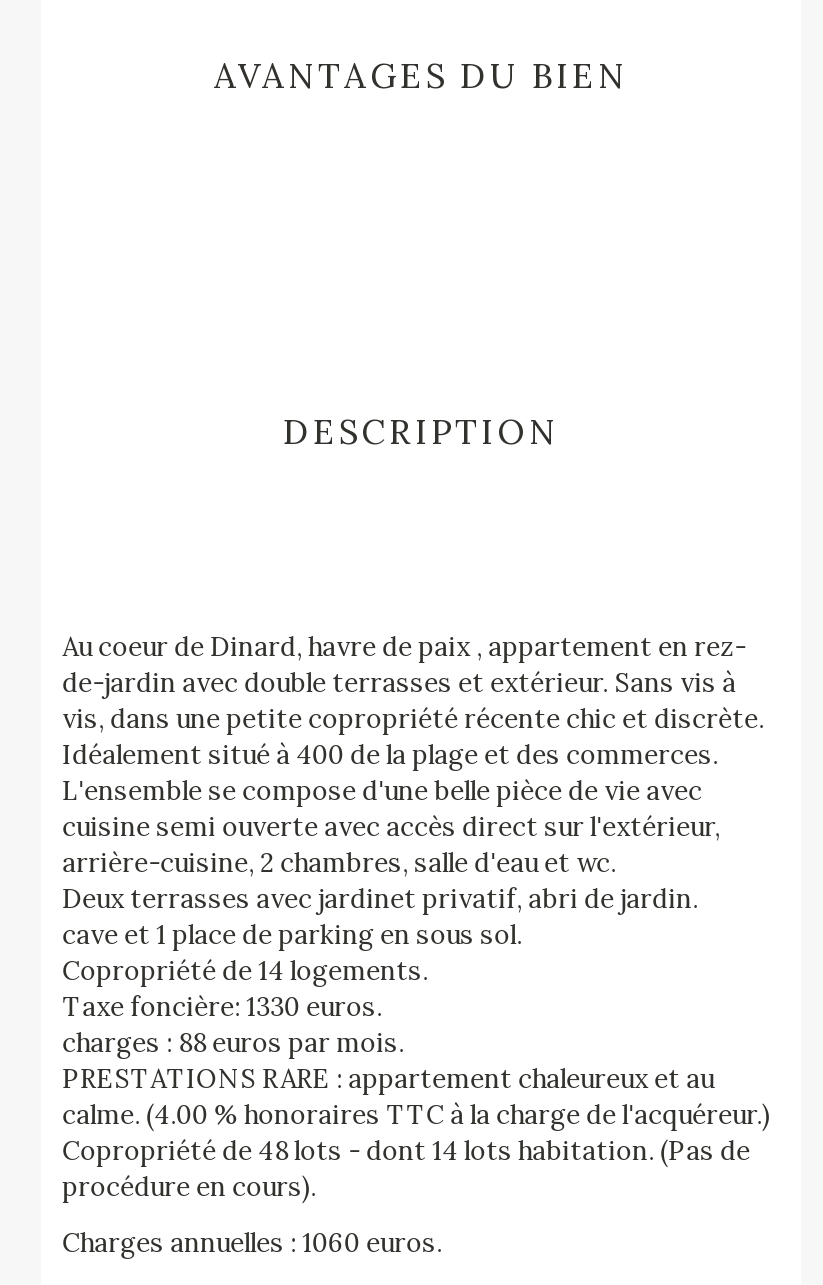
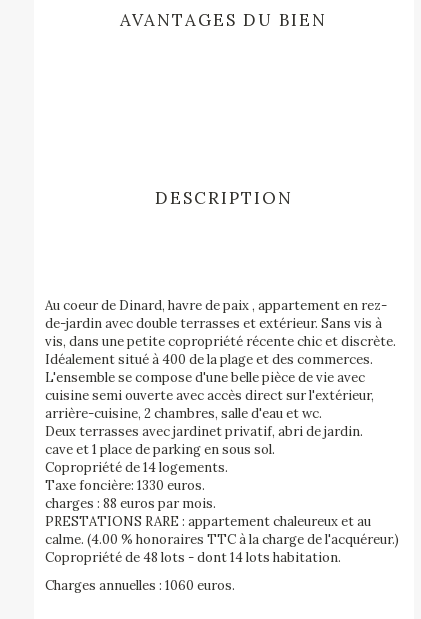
[62,1135,750,1205] Copropriété de 48 lots - dont 14 lots habitation. (Pas de | procédure en cours). -> [45,549,341,566] Copropriété de 48 lots - dont 14 lots habitation.

